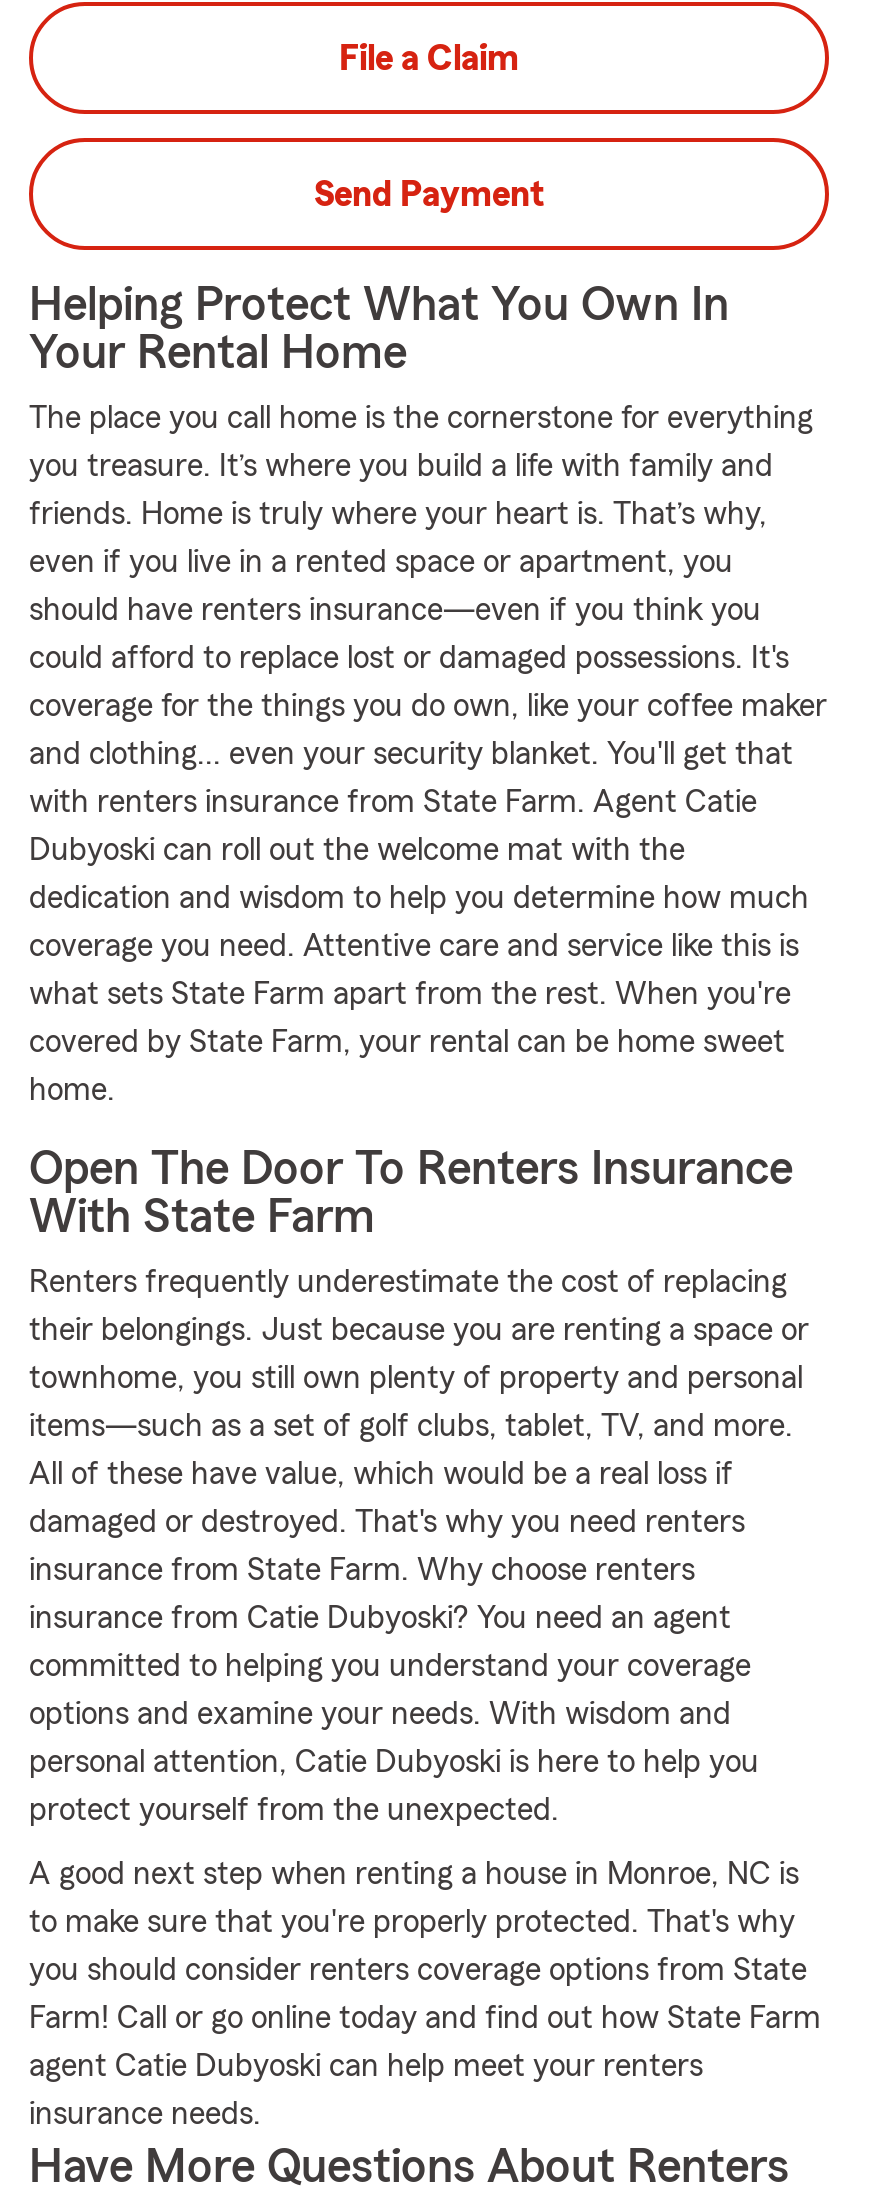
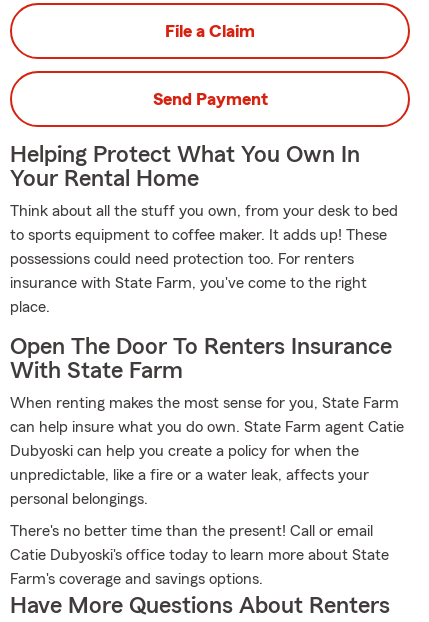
[29,402,827,1106] The place you call home is the cornerstone for everything | you treasure. It’s where you build a life with family and | friends. Home is truly where your heart is. That’s why, | even if you live in a rented space or apartment, you | should have renters insurance—even if you think you | could afford to replace lost or damaged possessions. It's | coverage for the things you do own, like your coffee maker | and clothing... even your security blanket. You'll get that | with renters insurance from State Farm. Agent Catie | Dubyoski can roll out the welcome mat with the | dedication and wisdom to help you determine how much | coverage you need. Attentive care and service like this is | what sets State Farm apart from the rest. When you're | covered by State Farm, your rental can be home sweet | home. -> [10,203,398,315] Think about all the stuff you own, from your desk to bed | to sports equipment to coffee maker. It adds up! These | possessions could need protection too. For renters | insurance with State Farm, you've come to the right | place.
[29,1266,821,2130] Renters frequently underestimate the cost of replacing | their belongings. Just because you are renting a space or | townhome, you still own plenty of property and personal | items—such as a set of golf clubs, tablet, TV, and more. | All of these have value, which would be a real loss if | damaged or destroyed. That's why you need renters | insurance from State Farm. Why choose renters | insurance from Catie Dubyoski? You need an agent | committed to helping you understand your coverage | options and examine your needs. With wisdom and | personal attention, Catie Dubyoski is here to help you | protect yourself from the unexpected. | A good next step when renting a house in Monroe, NC is | to make sure that you're properly protected. That's why | you should consider renters coverage options from State | Farm! Call or go online today and find out how State Farm | agent Catie Dubyoski can help meet your renters | insurance needs. -> [10,395,404,587] When renting makes the most sense for you, State Farm | can help insure what you do own. State Farm agent Catie | Dubyoski can help you create a policy for when the | unpredictable, like a fire or a water leak, affects your | personal belongings. | There's no better time than the present! Call or email | Catie Dubyoski's office today to learn more about State | Farm's coverage and savings options.

